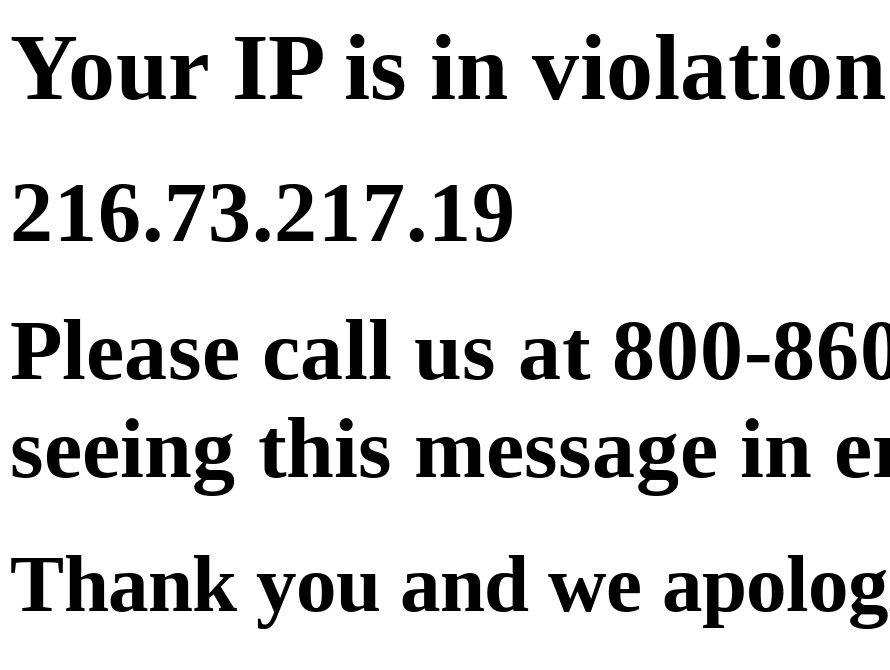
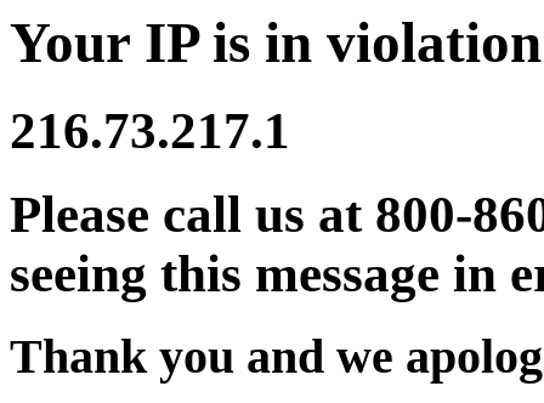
[10,166,516,260] 216.73.217.19 -> [10,102,290,160] 216.73.217.1

